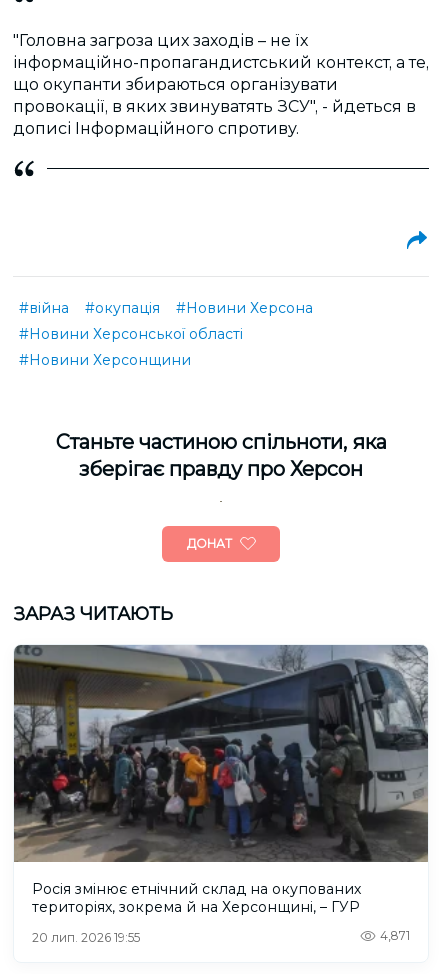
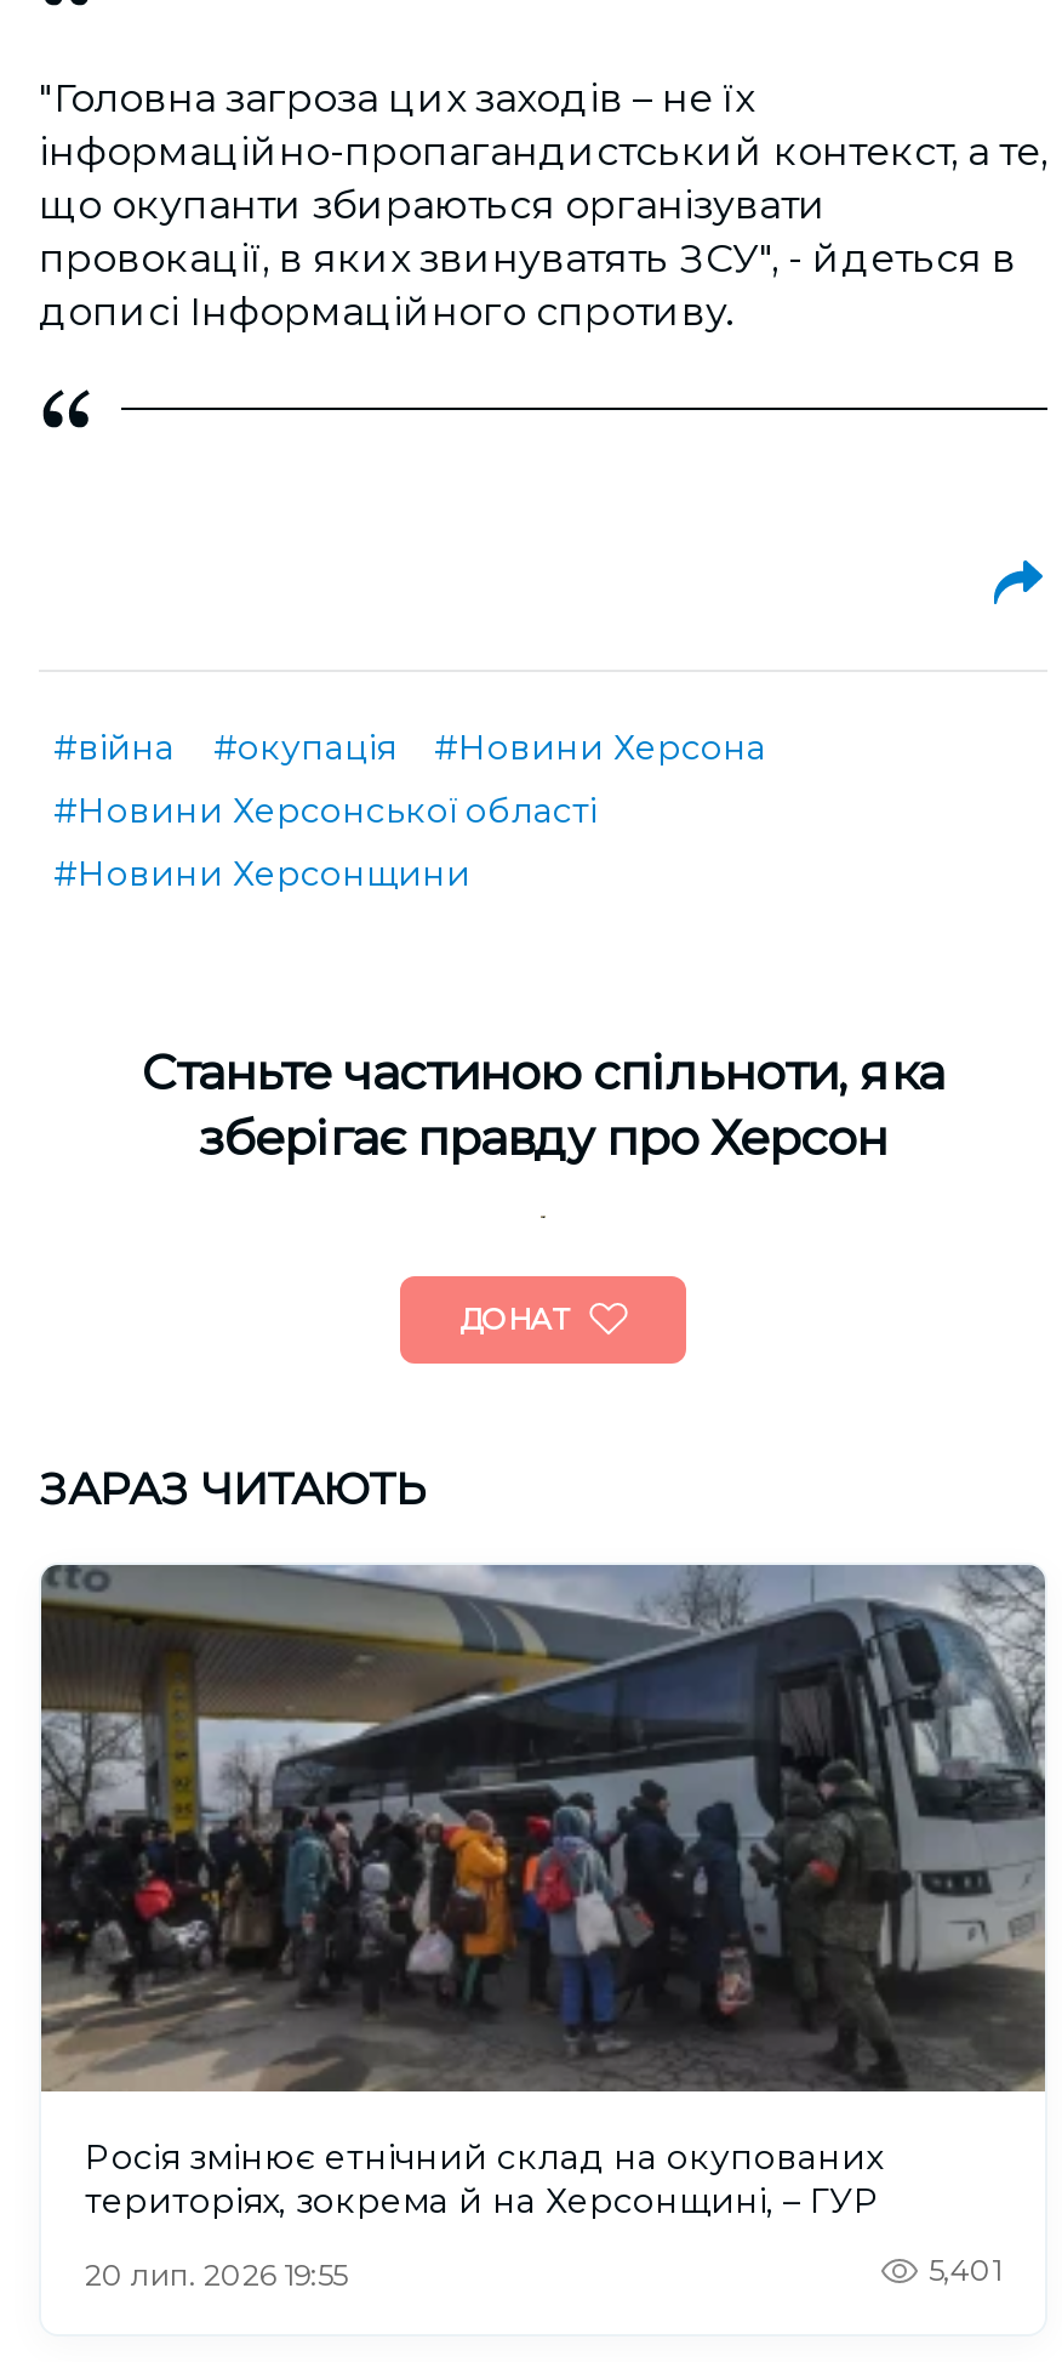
[380,928,410,943] 4,871 -> [929,2251,1001,2288] 5,401

